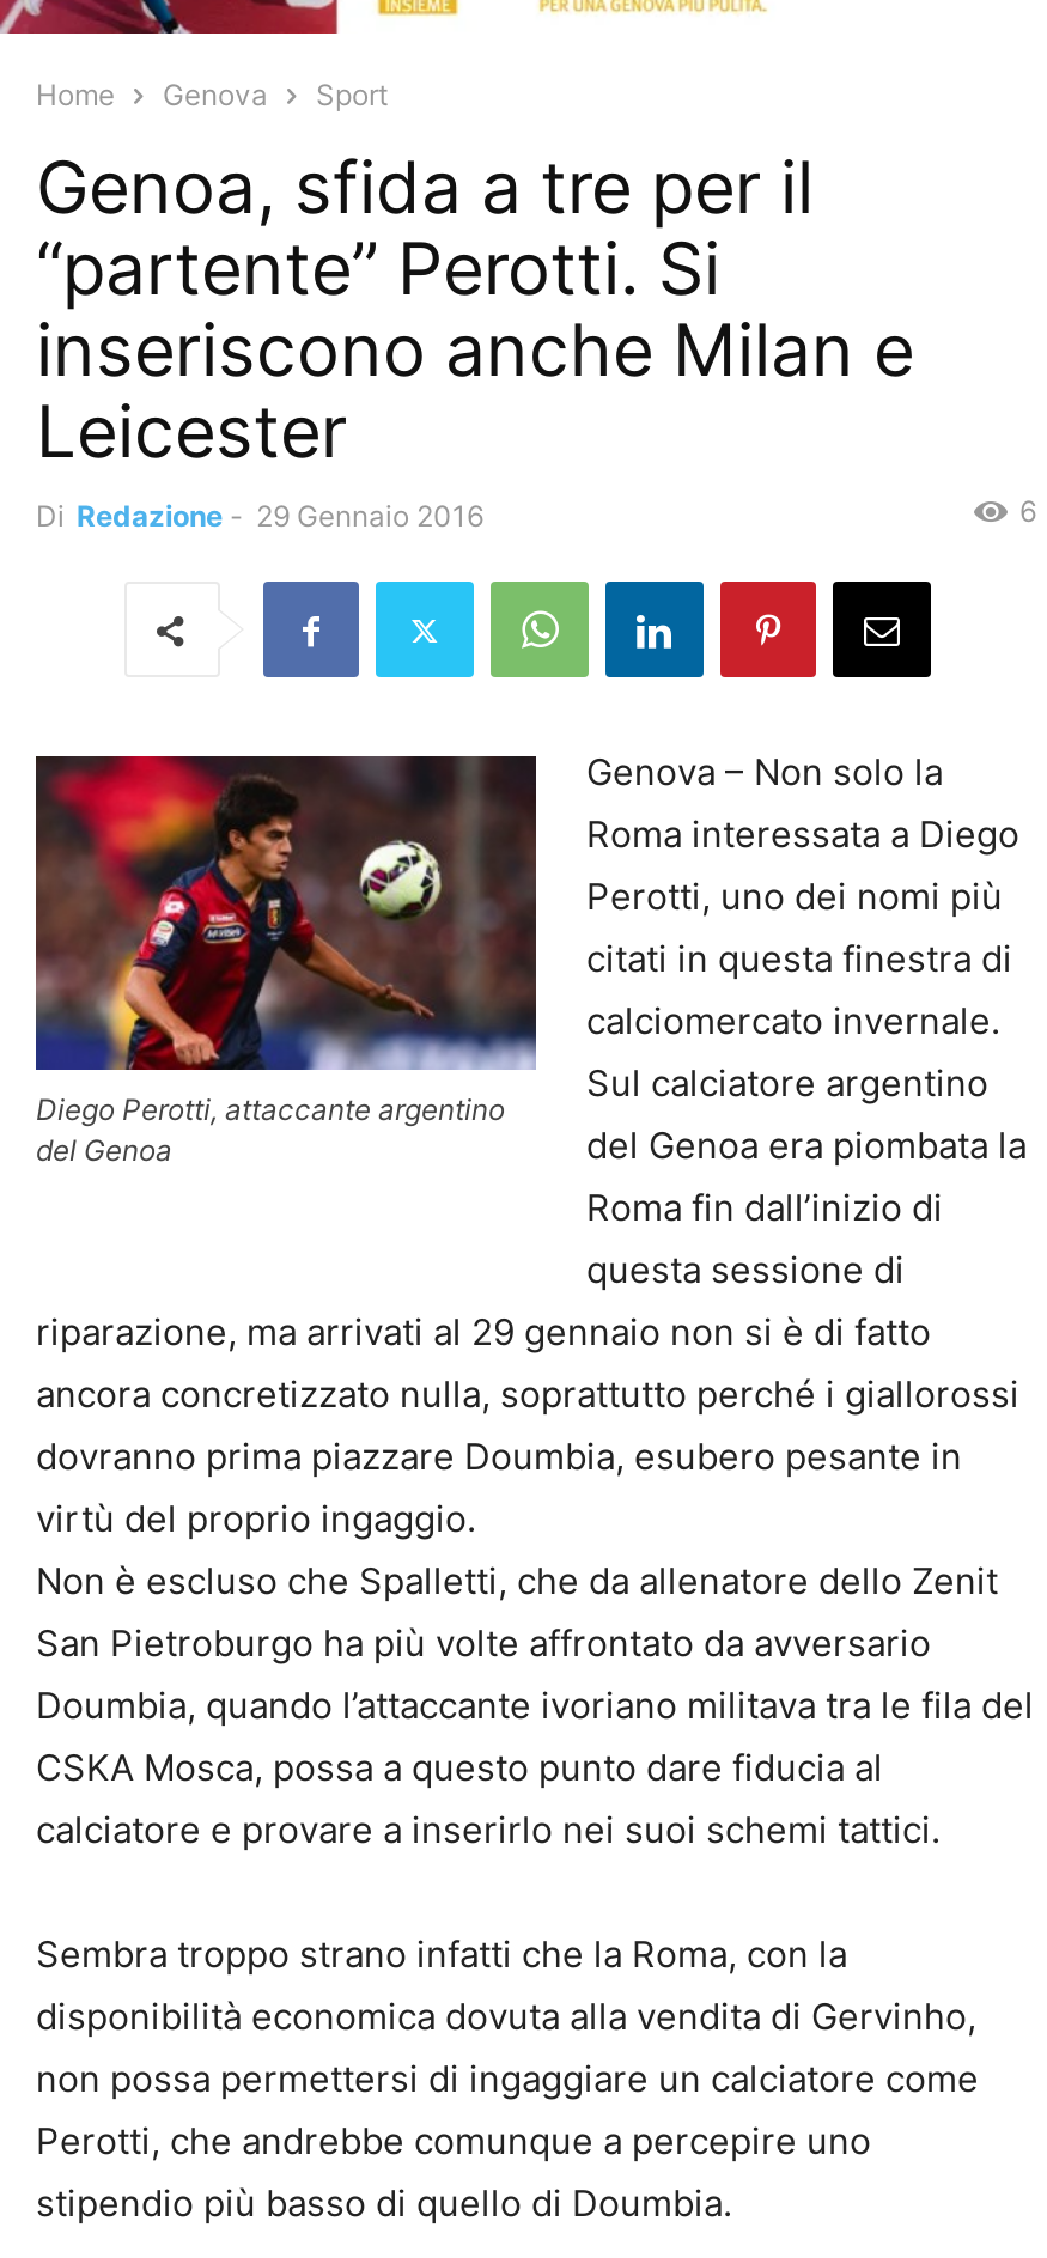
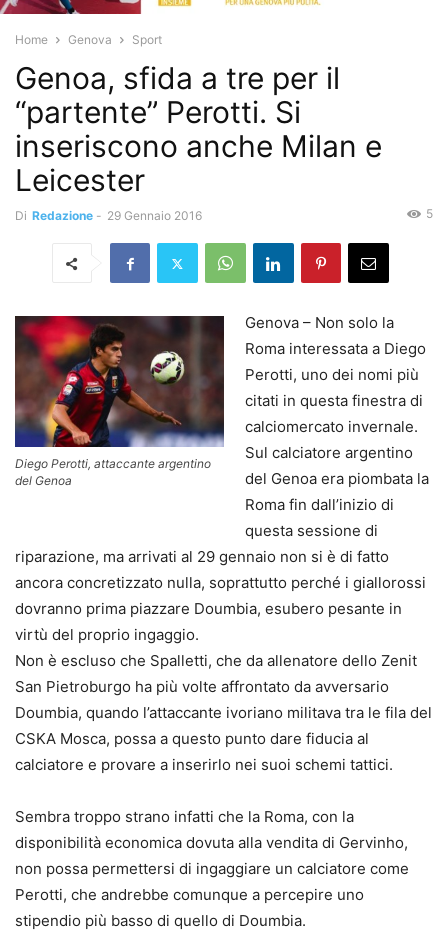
[1019,493,1036,528] 6 -> [426,206,433,221] 5

